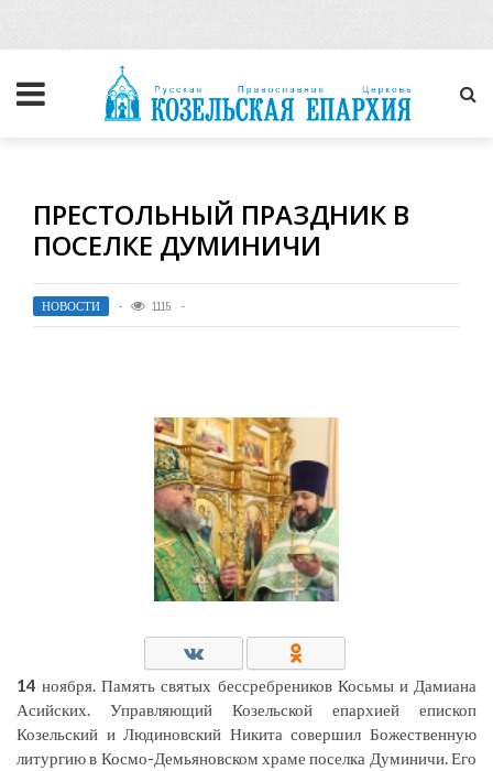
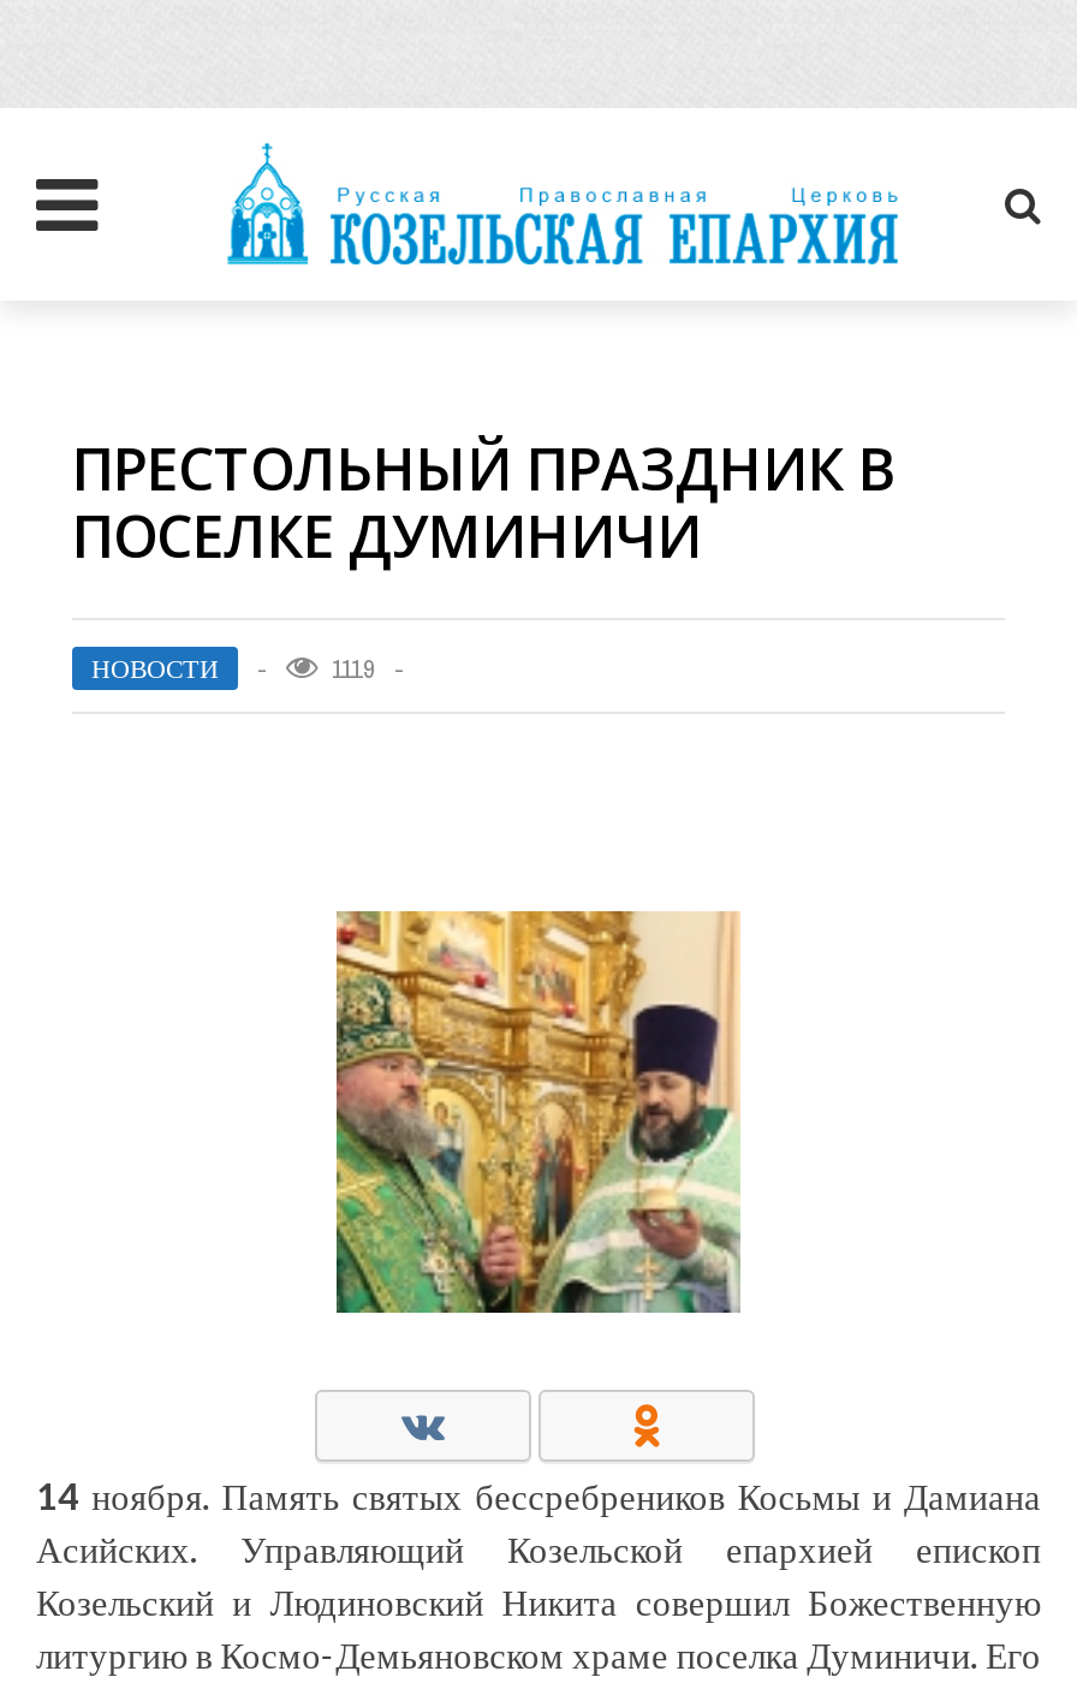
[152,298,172,314] 1115 -> [332,652,375,685] 1119

